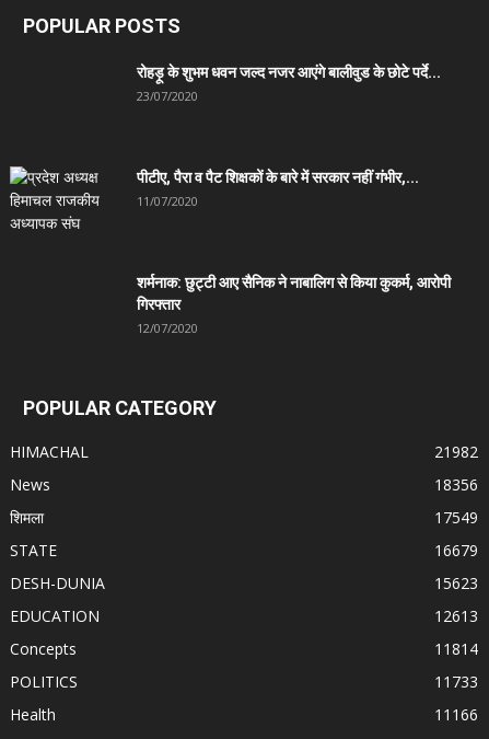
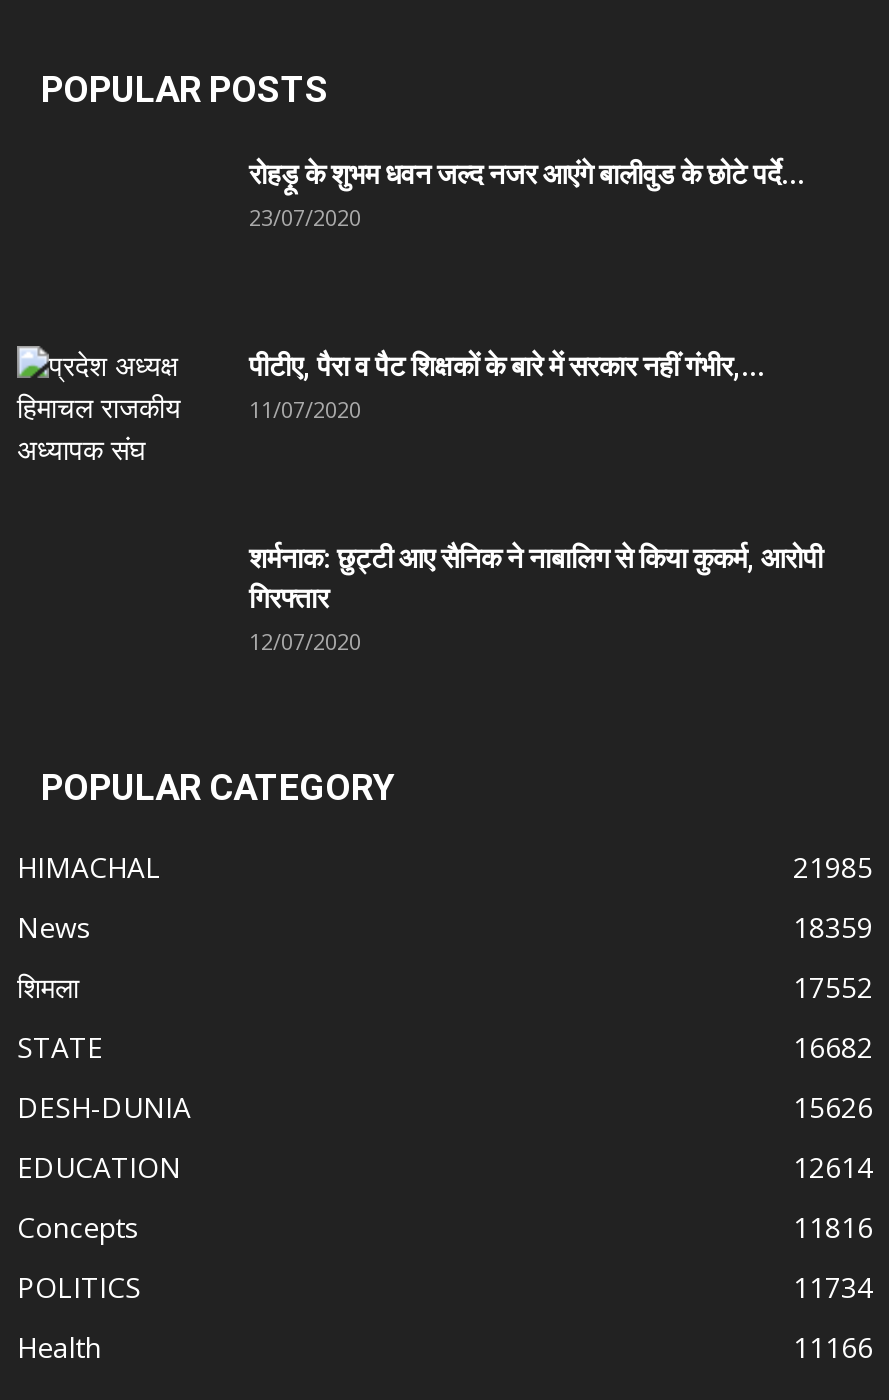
[434,441,478,461] 21982 -> [793,847,873,885] 21985
[434,474,478,494] 18356 -> [793,907,873,945] 18359
[434,506,478,527] 17549 -> [793,967,873,1005] 17552
[434,539,478,560] 16679 -> [793,1027,873,1065] 16682
[434,572,478,593] 15623 -> [793,1087,873,1125] 15626
[434,605,478,626] 12613 -> [793,1147,873,1185] 12614
[434,638,478,659] 11814 -> [793,1207,873,1245] 11816
[434,671,478,691] 11733 -> [793,1267,873,1305] 11734

